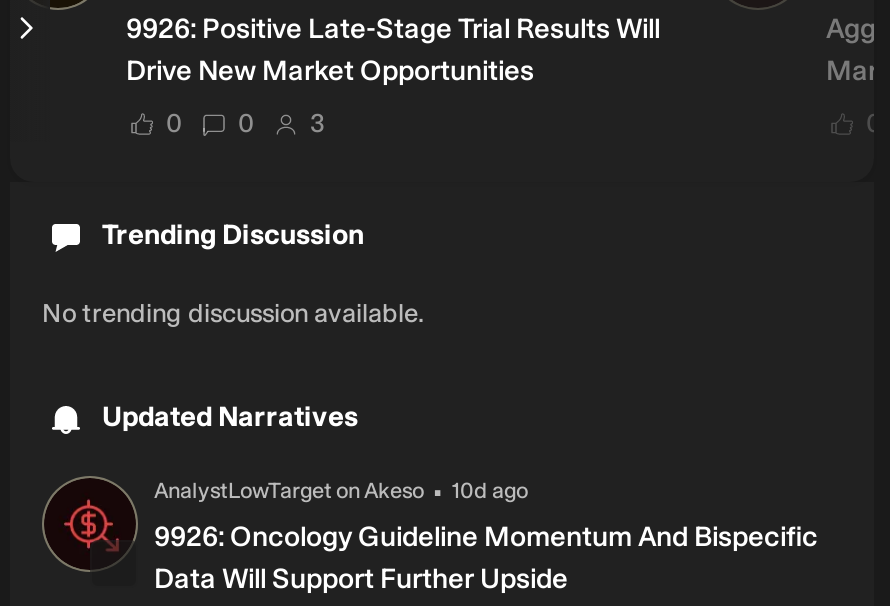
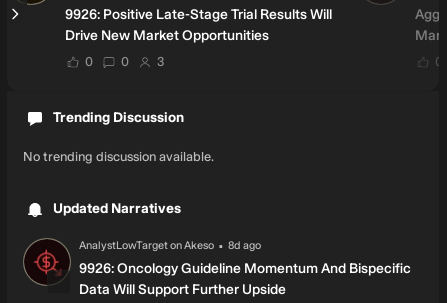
[452,478,528,504] 10d ago -> [228,239,261,252] 8d ago

